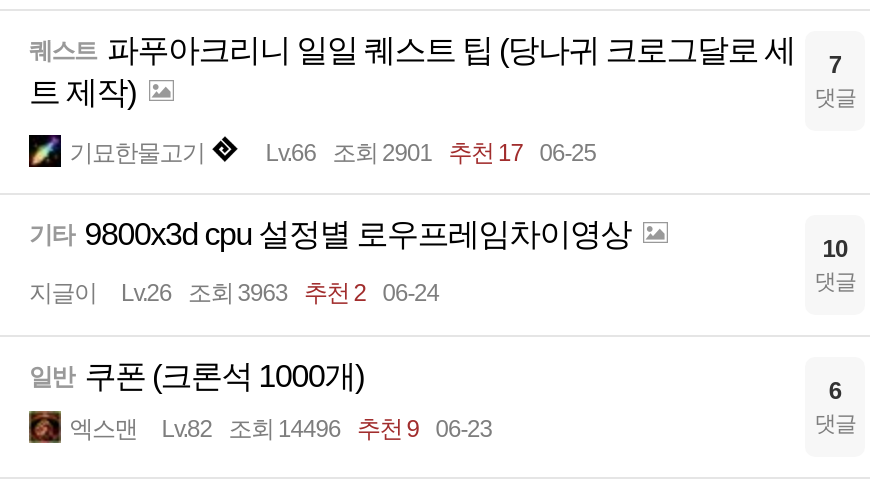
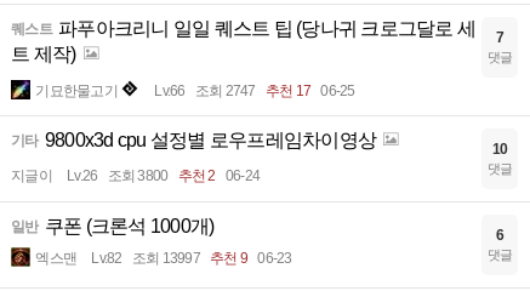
[265,139,596,167] Lv.66 조회 2901 추천 17 06-25 -> [154,82,355,99] Lv.66 조회 2747 추천 17 06-25
[29,279,439,307] 지글이 Lv.26 조회 3963 추천 2 06-24 -> [11,167,260,184] 지글이 Lv.26 조회 3800 추천 2 06-24
[69,415,492,443] 엑스맨 Lv.82 조회 14496 추천 9 06-23 -> [35,250,292,267] 엑스맨 Lv.82 조회 13997 추천 9 06-23

